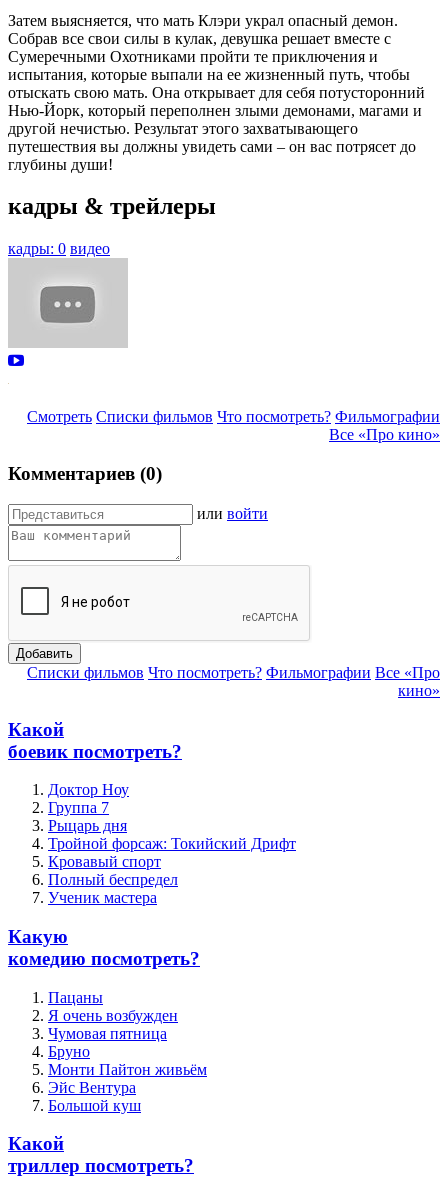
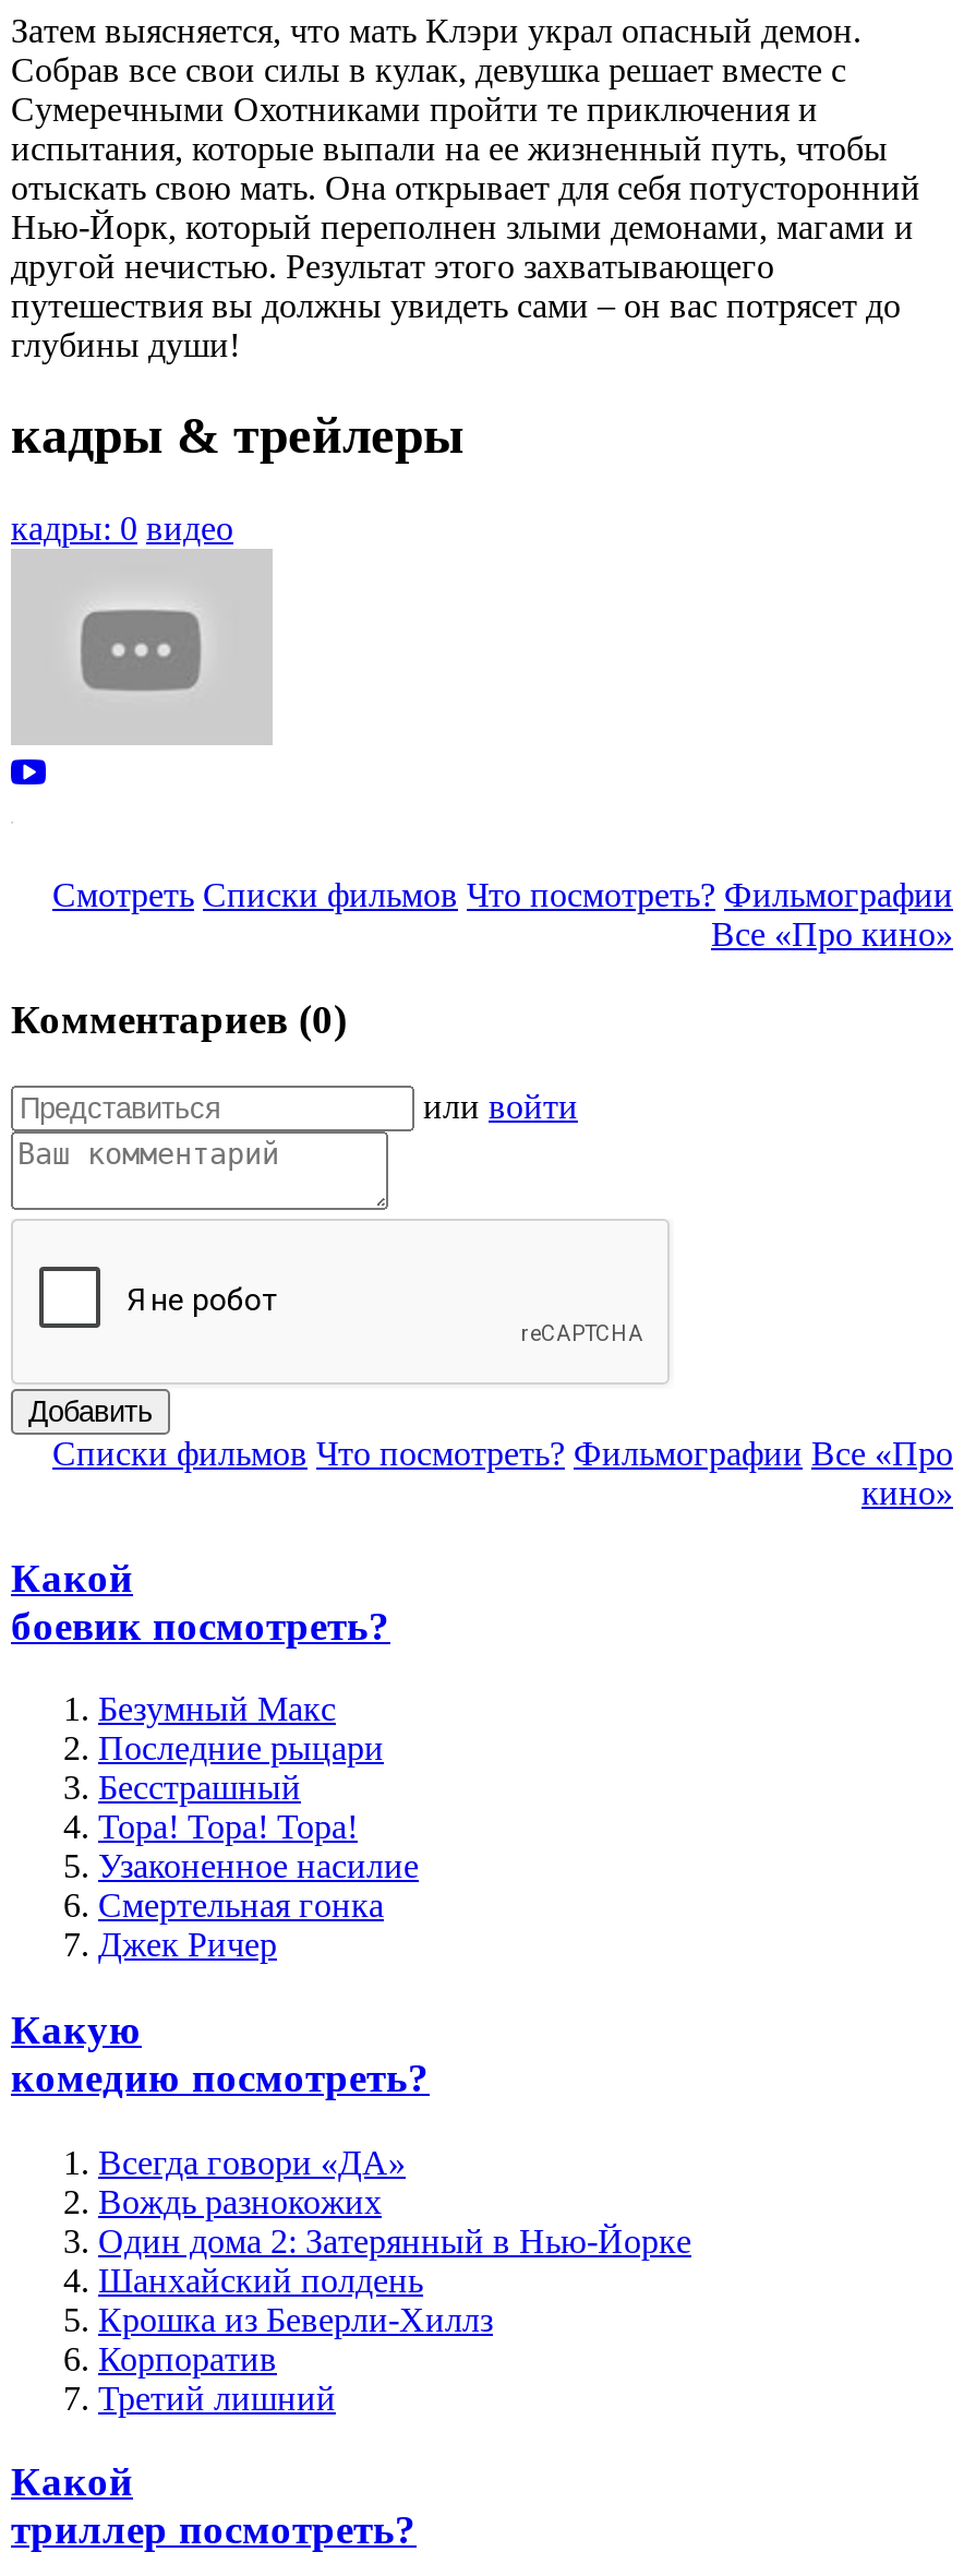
[48,781,296,906] Доктор Ноу | Группа 7 | Рыцарь дня | Тройной форсаж: Токийский Дрифт | Кровавый спорт | Полный беспредел | Ученик мастера -> [98,1690,419,1963] Безумный Макс | Последние рыцари | Бесстрашный | Тора! Тора! Тора! | Узаконенное насилие | Смертельная гонка | Джек Ричер
[48,989,207,1114] Пацаны | Я очень возбужден | Чумовая пятница | Бруно | Монти Пайтон живьём | Эйс Вентура | Большой куш -> [98,2143,691,2416] Всегда говори «ДА» | Вождь разнокожих | Один дома 2: Затерянный в Нью-Йорке | Шанхайский полдень | Крошка из Беверли-Хиллз | Корпоратив | Третий лишний

